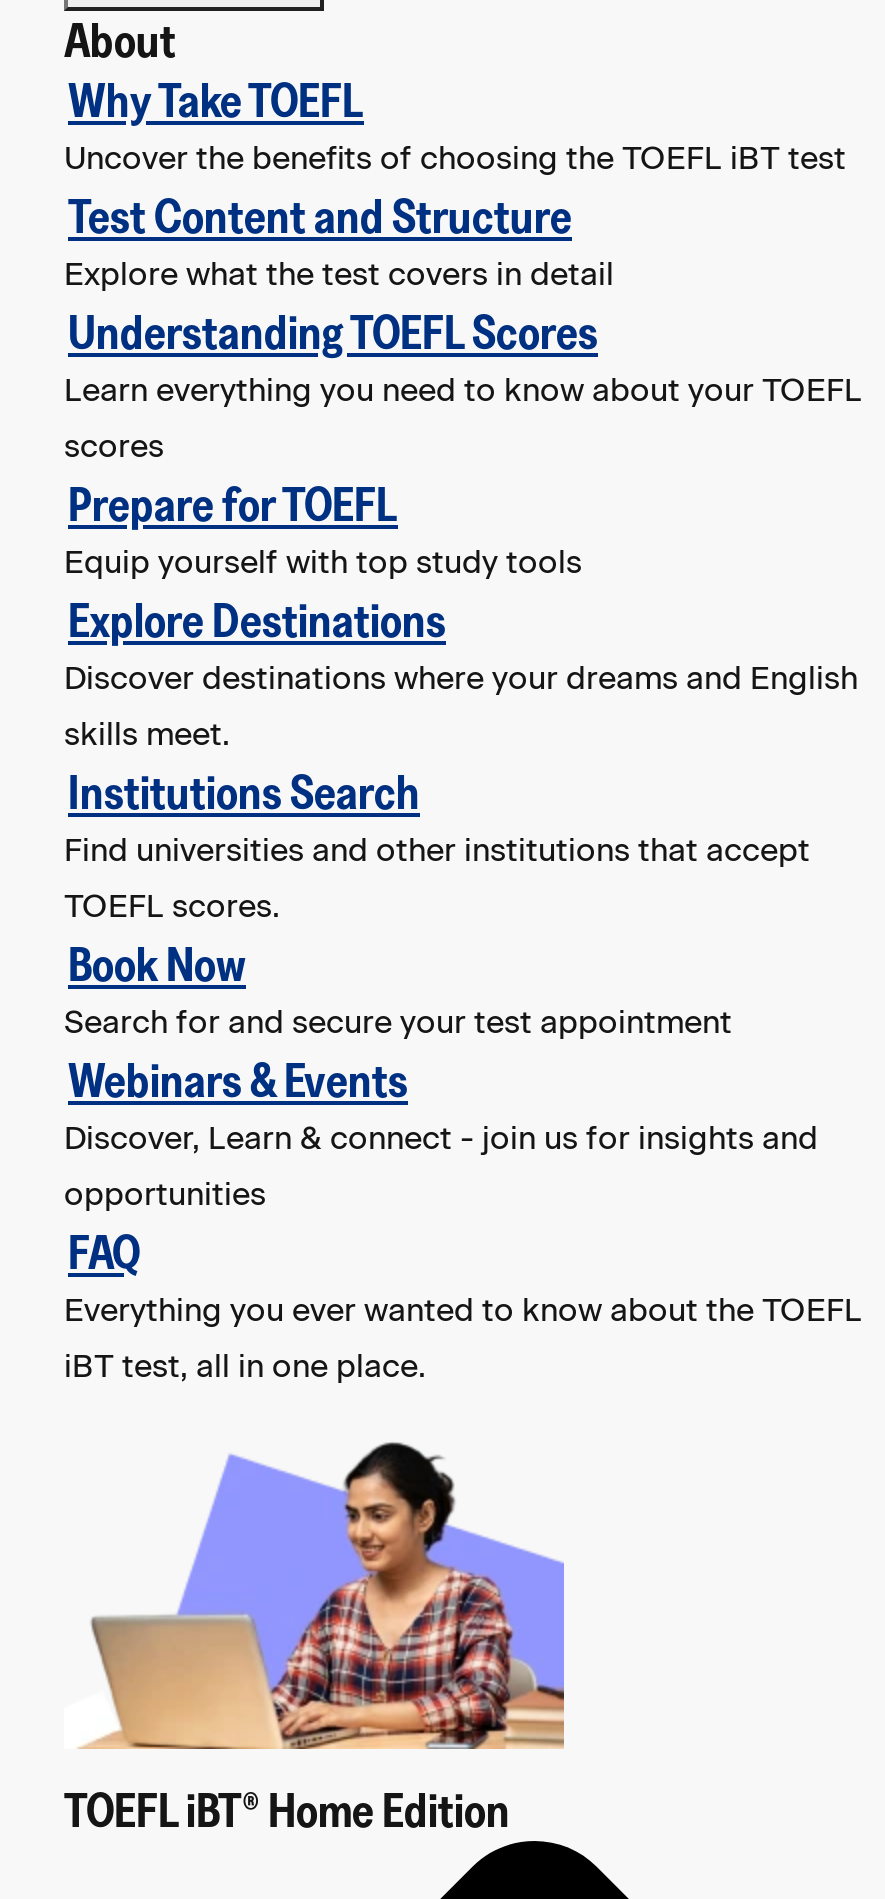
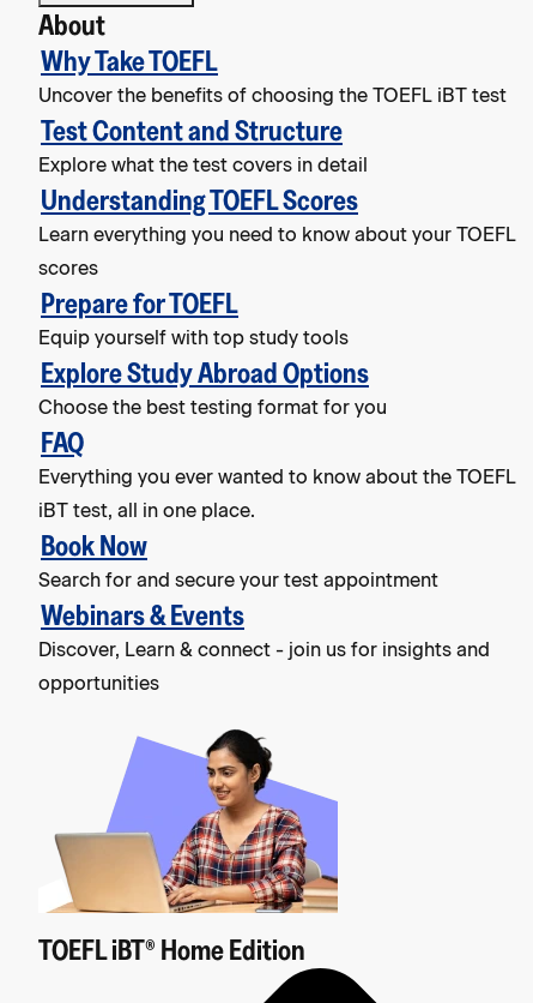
[64,591,858,925] Explore Destinations | Discover destinations where your dreams and English | skills meet. | Institutions Search | Find universities and other institutions that accept | TOEFL scores. -> [38,355,387,419] Explore Study Abroad Options | Choose the best testing format for you
moved [64,1223,862,1385] -> [38,425,516,522]: FAQ | Everything you ever wanted to know about the TOEFL | iBT test, all in one place.

